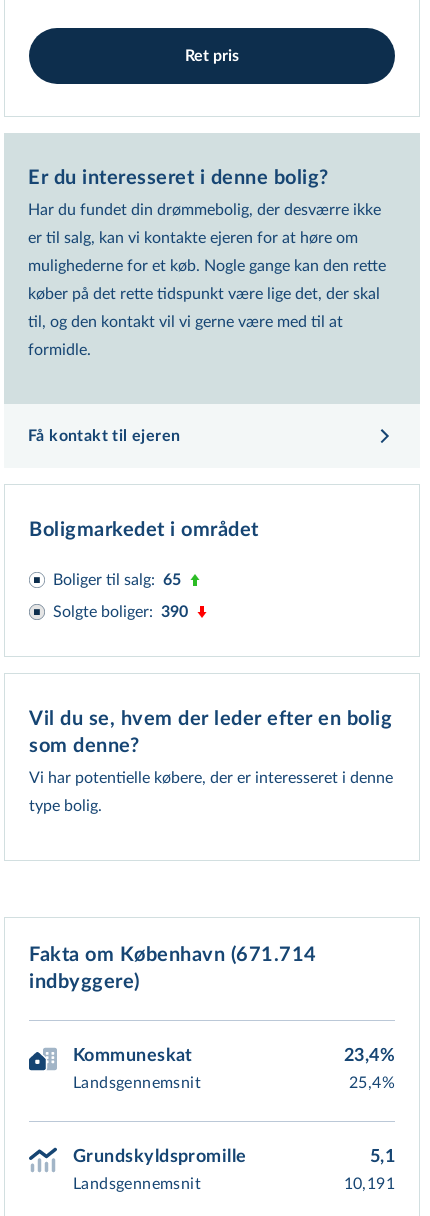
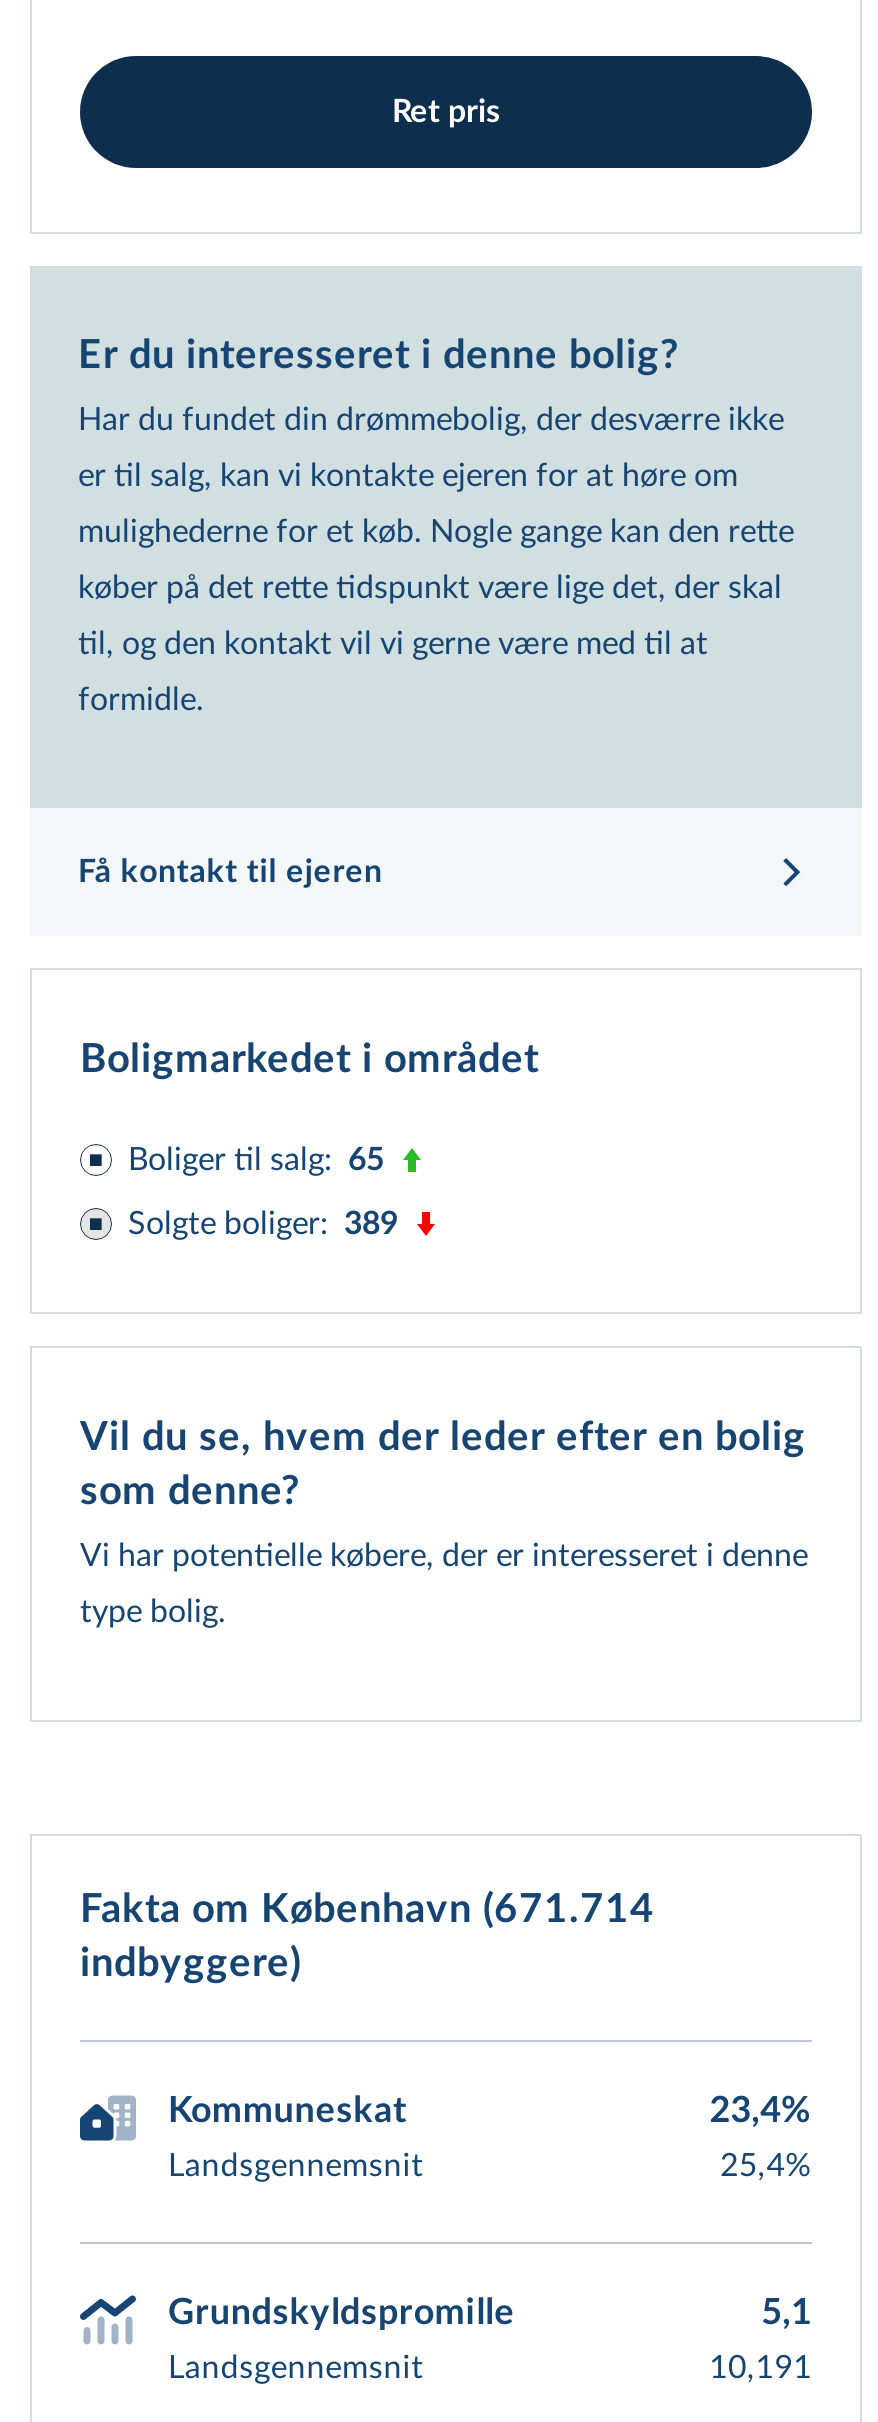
[53,604,188,620] Solgte boliger: 390 -> [128,1208,398,1240] Solgte boliger: 389

